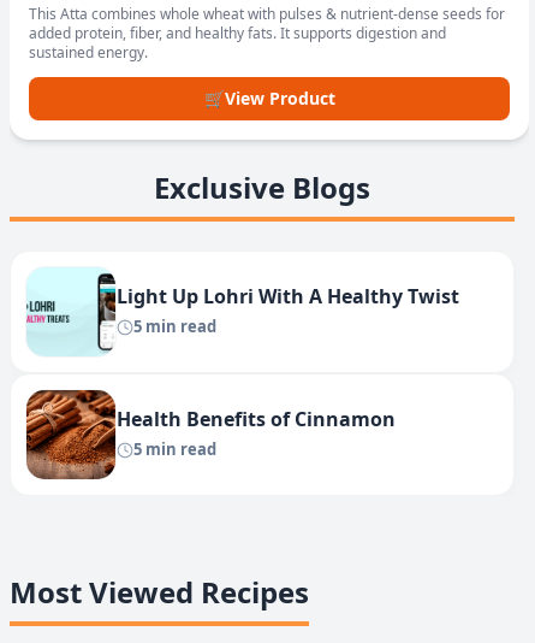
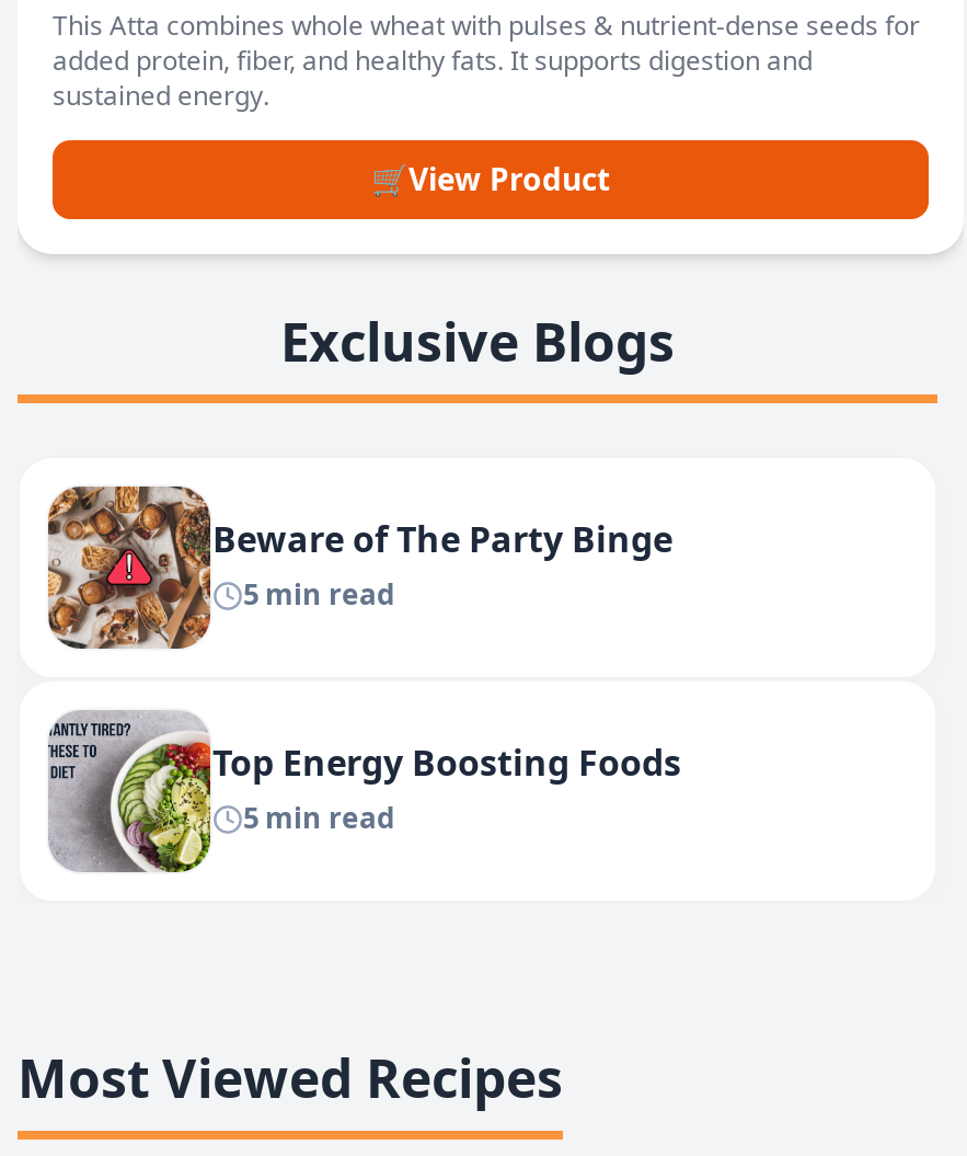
[26,267,459,356] [image] | Light Up Lohri With A Healthy Twist -> [46,484,672,651] [image] | Beware of The Party Binge
[25,389,396,479] [image] | Health Benefits of Cinnamon -> [48,710,681,872] [image] | Top Energy Boosting Foods

